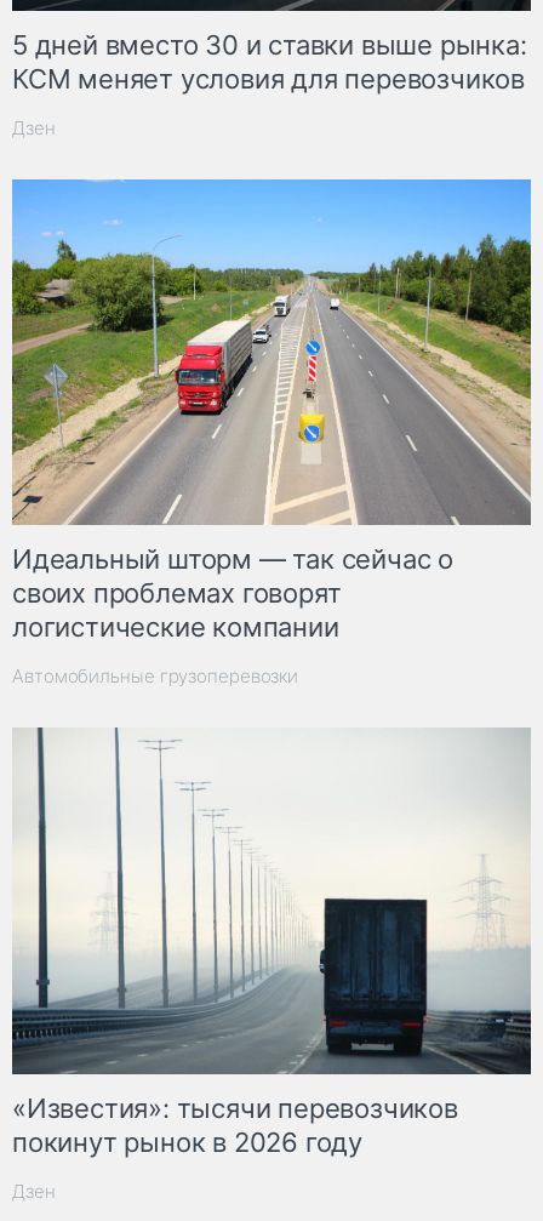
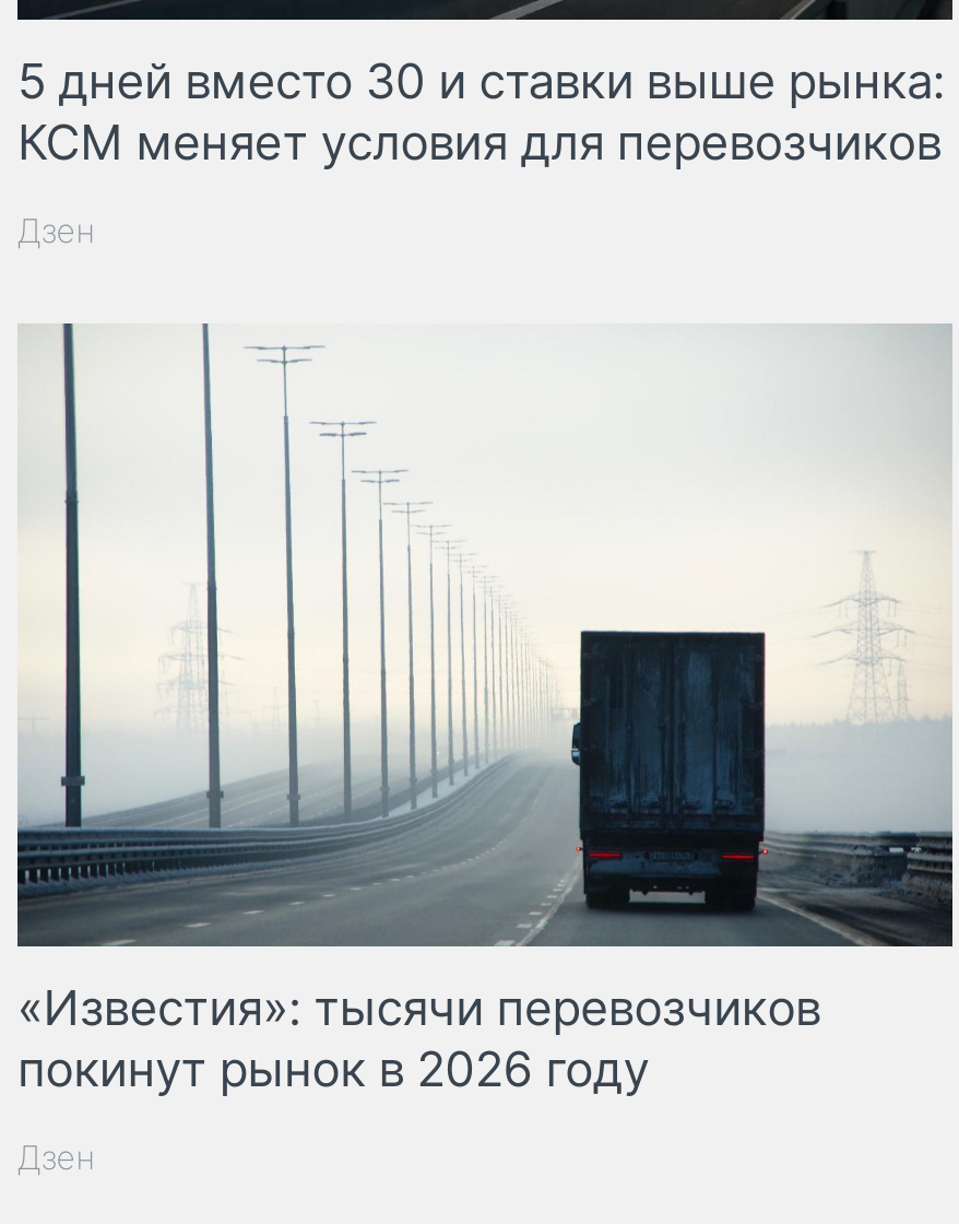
[11,178,532,688] [image] | Идеальный шторм — так сейчас о | своих проблемах говорят | логистические компании | Автомобильные грузоперевозки -> none

